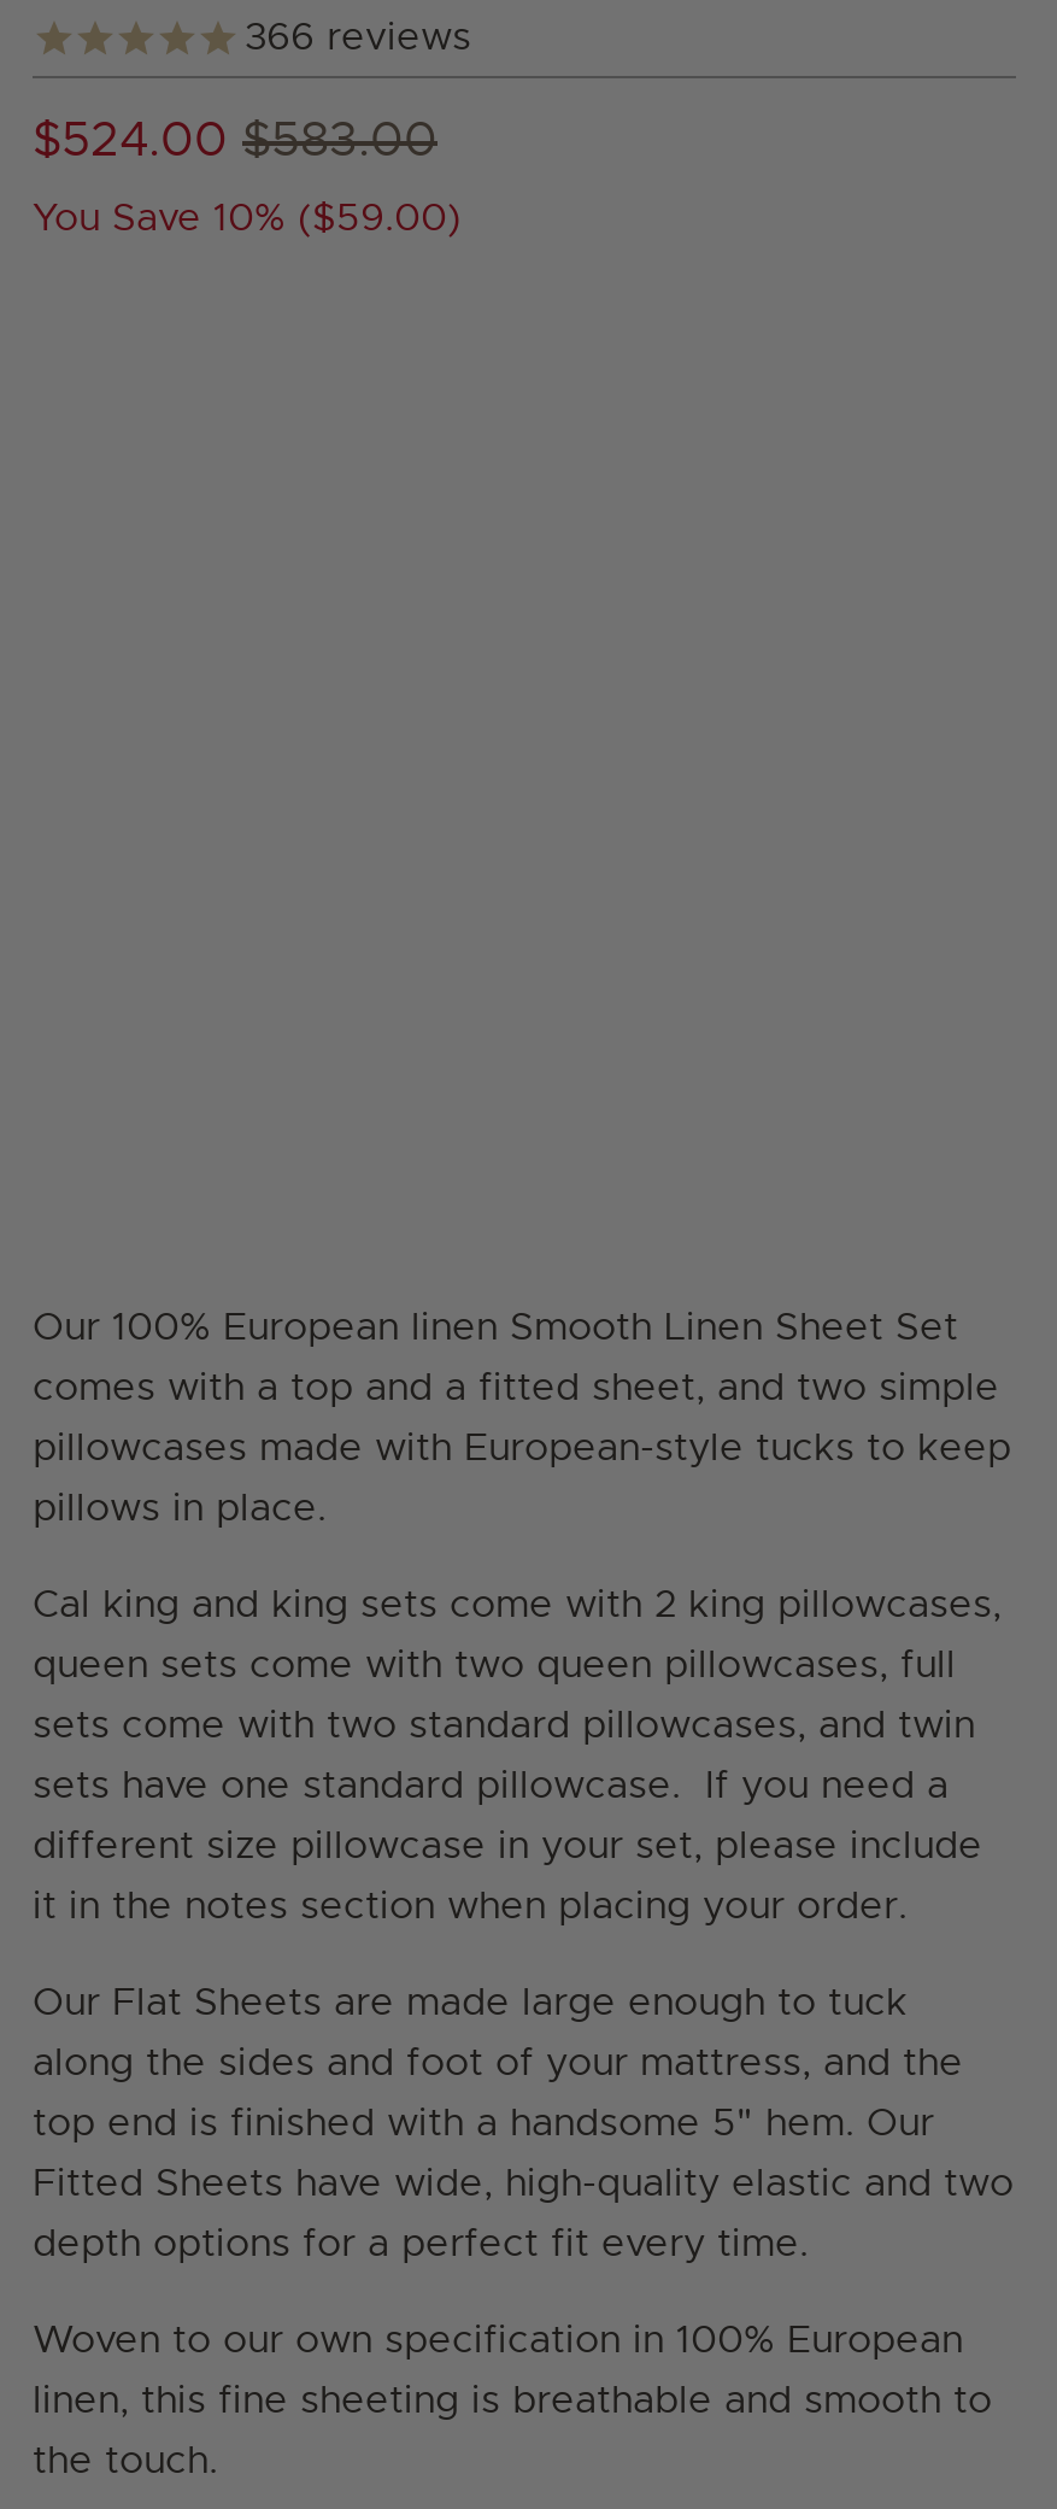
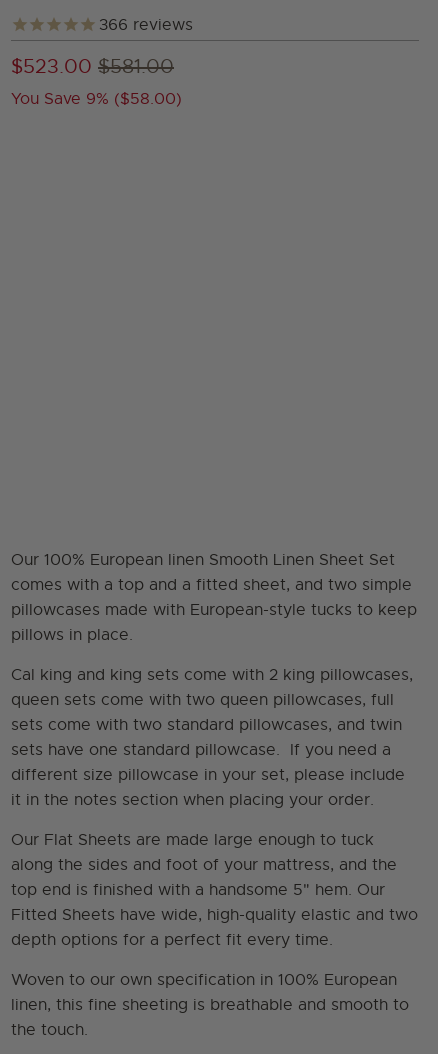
[33,109,438,169] $524.00 $583.00 -> [11,54,174,79] $523.00 $581.00
[33,193,462,241] You Save 10% ($59.00) -> [11,89,182,109] You Save 9% ($58.00)

